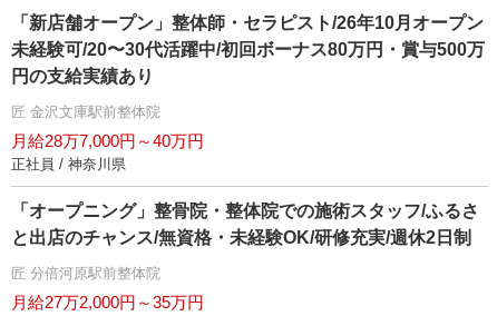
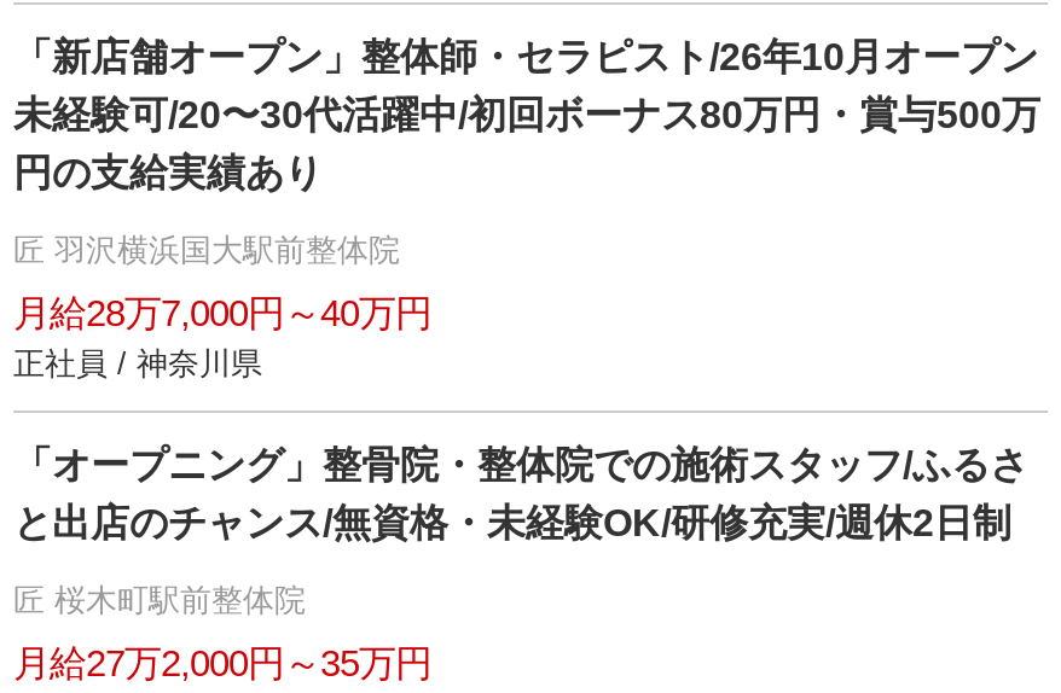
[11,104,160,121] 匠 金沢文庫駅前整体院 -> [13,233,400,269] 匠 羽沢横浜国大駅前整体院
[11,265,160,282] 匠 分倍河原駅前整体院 -> [13,583,306,619] 匠 桜木町駅前整体院

